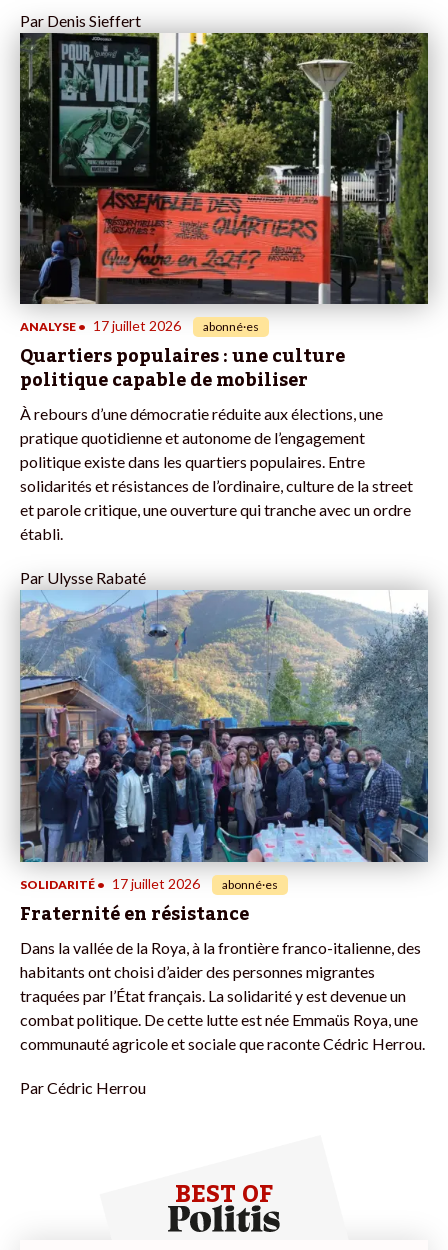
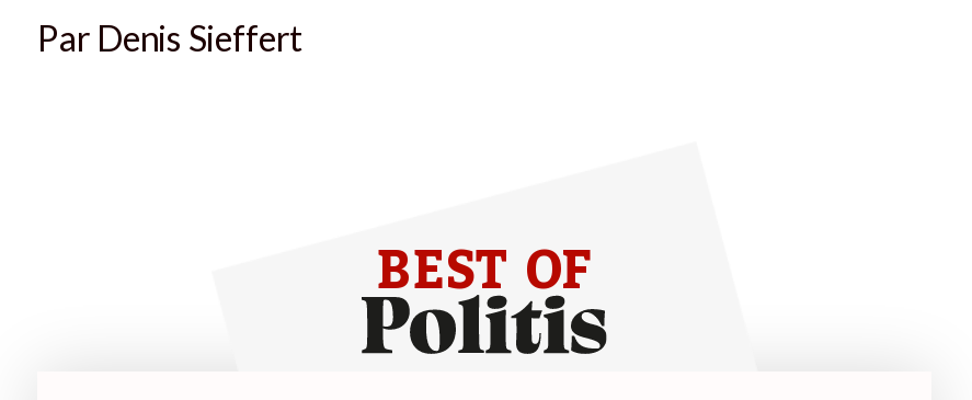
[13,26,435,587] [image] | ANALYSE • 17 juillet 2026 | abonné·es | Quartiers populaires : une culture | politique capable de mobiliser | À rebours d’une démocratie réduite aux élections, une | pratique quotidienne et autonome de l’engagement | politique existe dans les quartiers populaires. Entre | solidarités et résistances de l’ordinaire, culture de la street | et parole critique, une ouverture qui tranche avec un ordre | établi. | Par Ulysse Rabaté -> none
[18,583,430,1097] [image] | SOLIDARITÉ • 17 juillet 2026 | abonné·es | Fraternité en résistance | Dans la vallée de la Roya, à la frontière franco-italienne, des | habitants ont choisi d’aider des personnes migrantes | traquées par l’État français. La solidarité y est devenue un | combat politique. De cette lutte est née Emmaüs Roya, une | communauté agricole et sociale que raconte Cédric Herrou. | Par Cédric Herrou -> none

